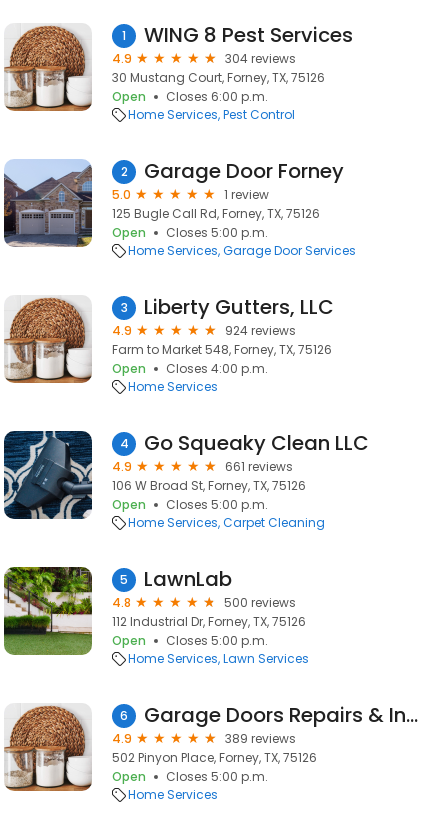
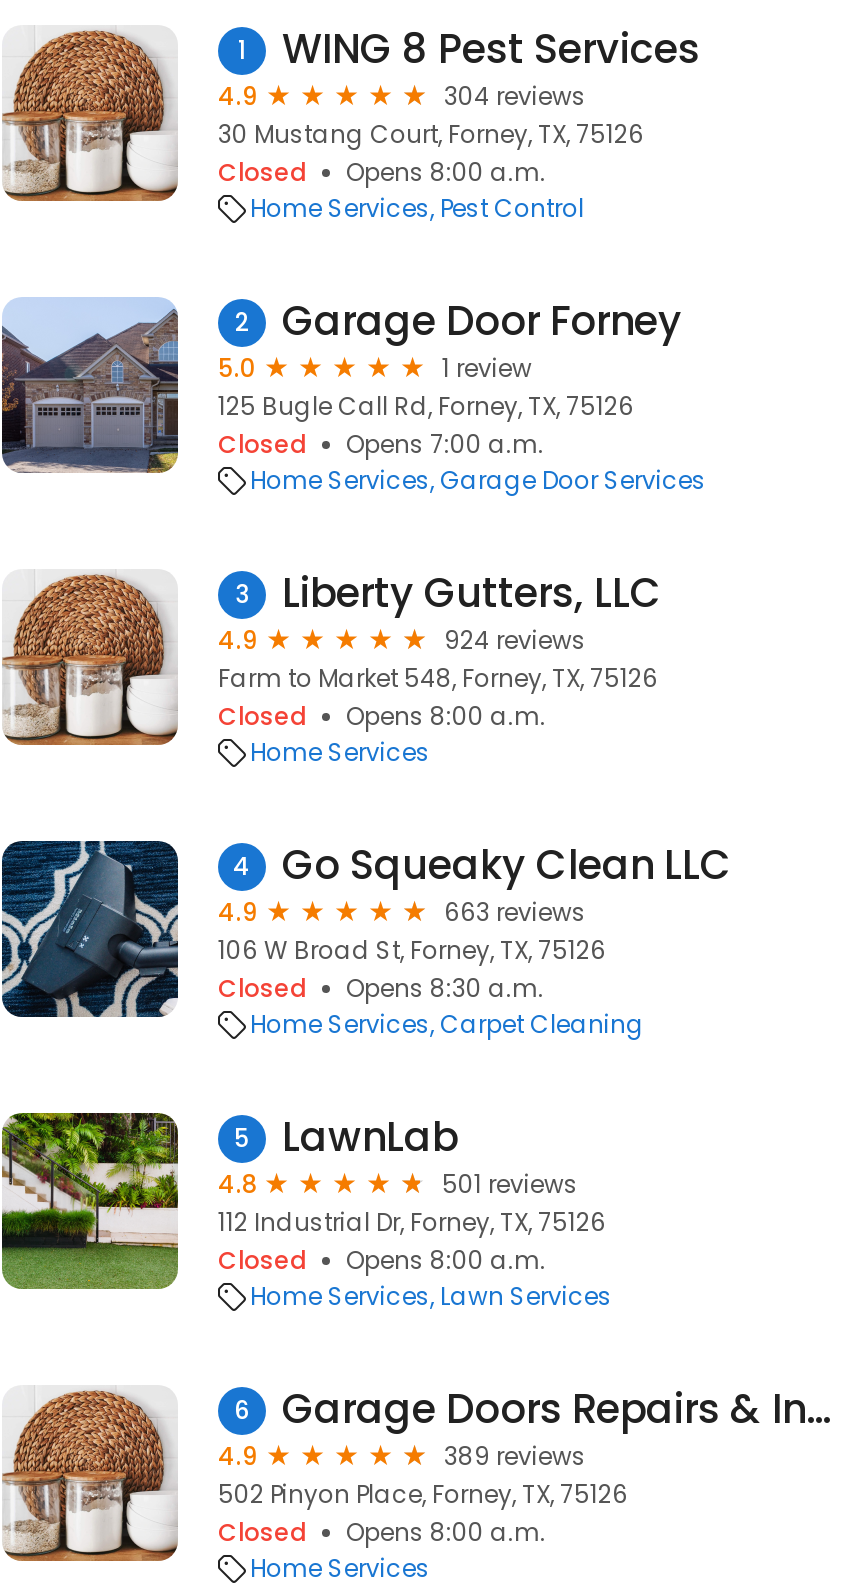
[112,88,268,105] Open | Closes 6:00 p.m. -> [218,155,546,189] Closed | Opens 8:00 a.m.
[112,224,268,241] Open | Closes 5:00 p.m. -> [218,427,544,461] Closed | Opens 7:00 a.m.
[112,360,268,377] Open | Closes 4:00 p.m. -> [218,699,546,733] Closed | Opens 8:00 a.m.
[225,458,293,475] 661 reviews -> [444,895,586,929] 663 reviews
[112,496,268,513] Open | Closes 5:00 p.m. -> [218,971,544,1005] Closed | Opens 8:30 a.m.
[224,594,296,611] 500 reviews -> [442,1167,578,1201] 501 reviews
[112,632,268,649] Open | Closes 5:00 p.m. -> [218,1243,546,1277] Closed | Opens 8:00 a.m.
[112,768,268,785] Open | Closes 5:00 p.m. -> [218,1515,546,1549] Closed | Opens 8:00 a.m.

